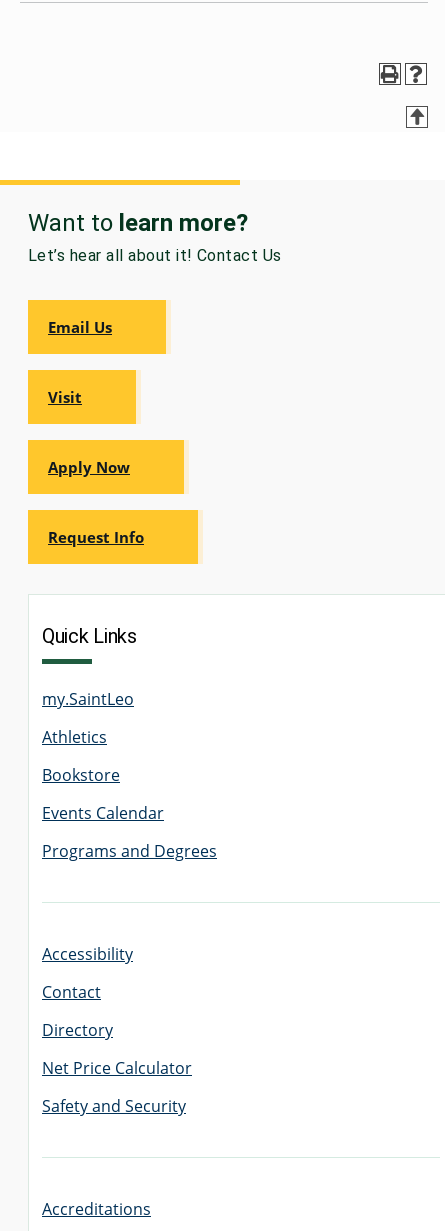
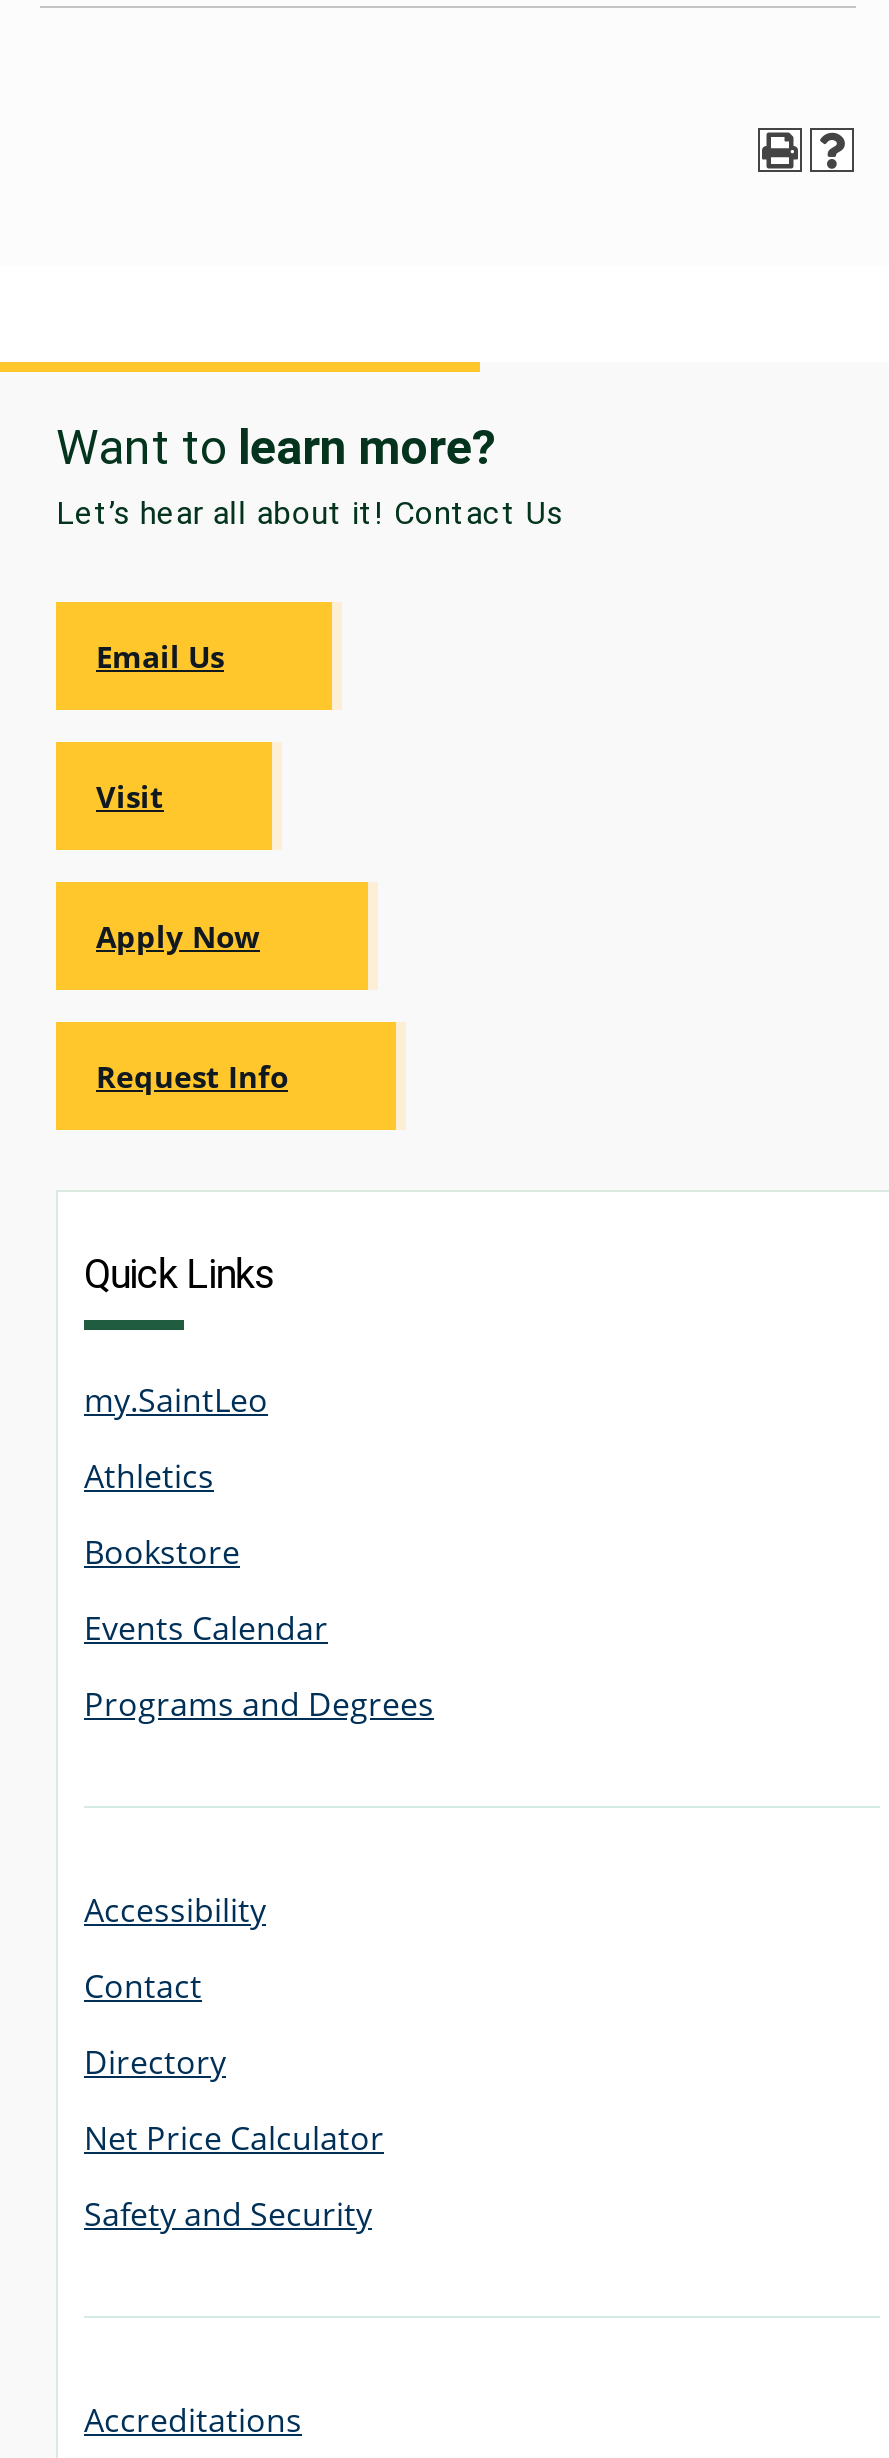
[408,108,426,126] T -> none

